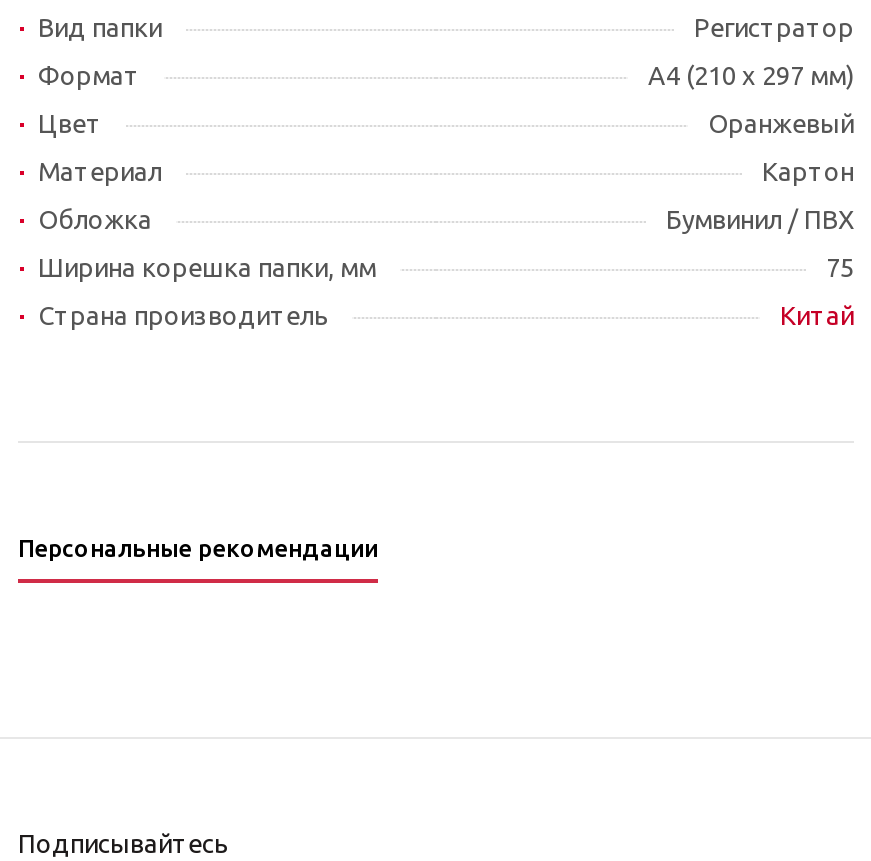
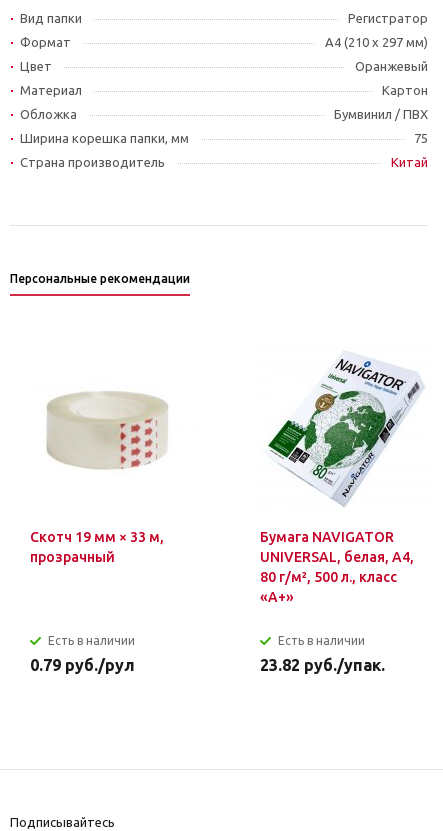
none -> [30,529,164,565] Скотч 19 мм × 33 м, | прозрачный
none -> [30,634,135,674] Есть в наличии | 0.79 руб./рул
none -> [46,391,169,470] [image]
none -> [260,353,425,674] [image] | Бумага NAVIGATOR | UNIVERSAL, белая, А4, | 80 г/м², 500 л., класс | «А+» | Есть в наличии | 23.82 руб./упак.

